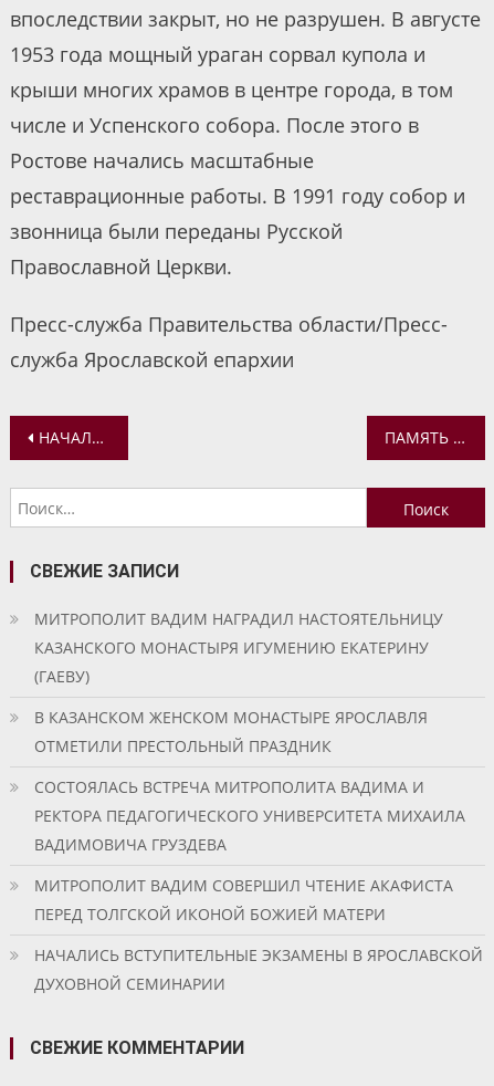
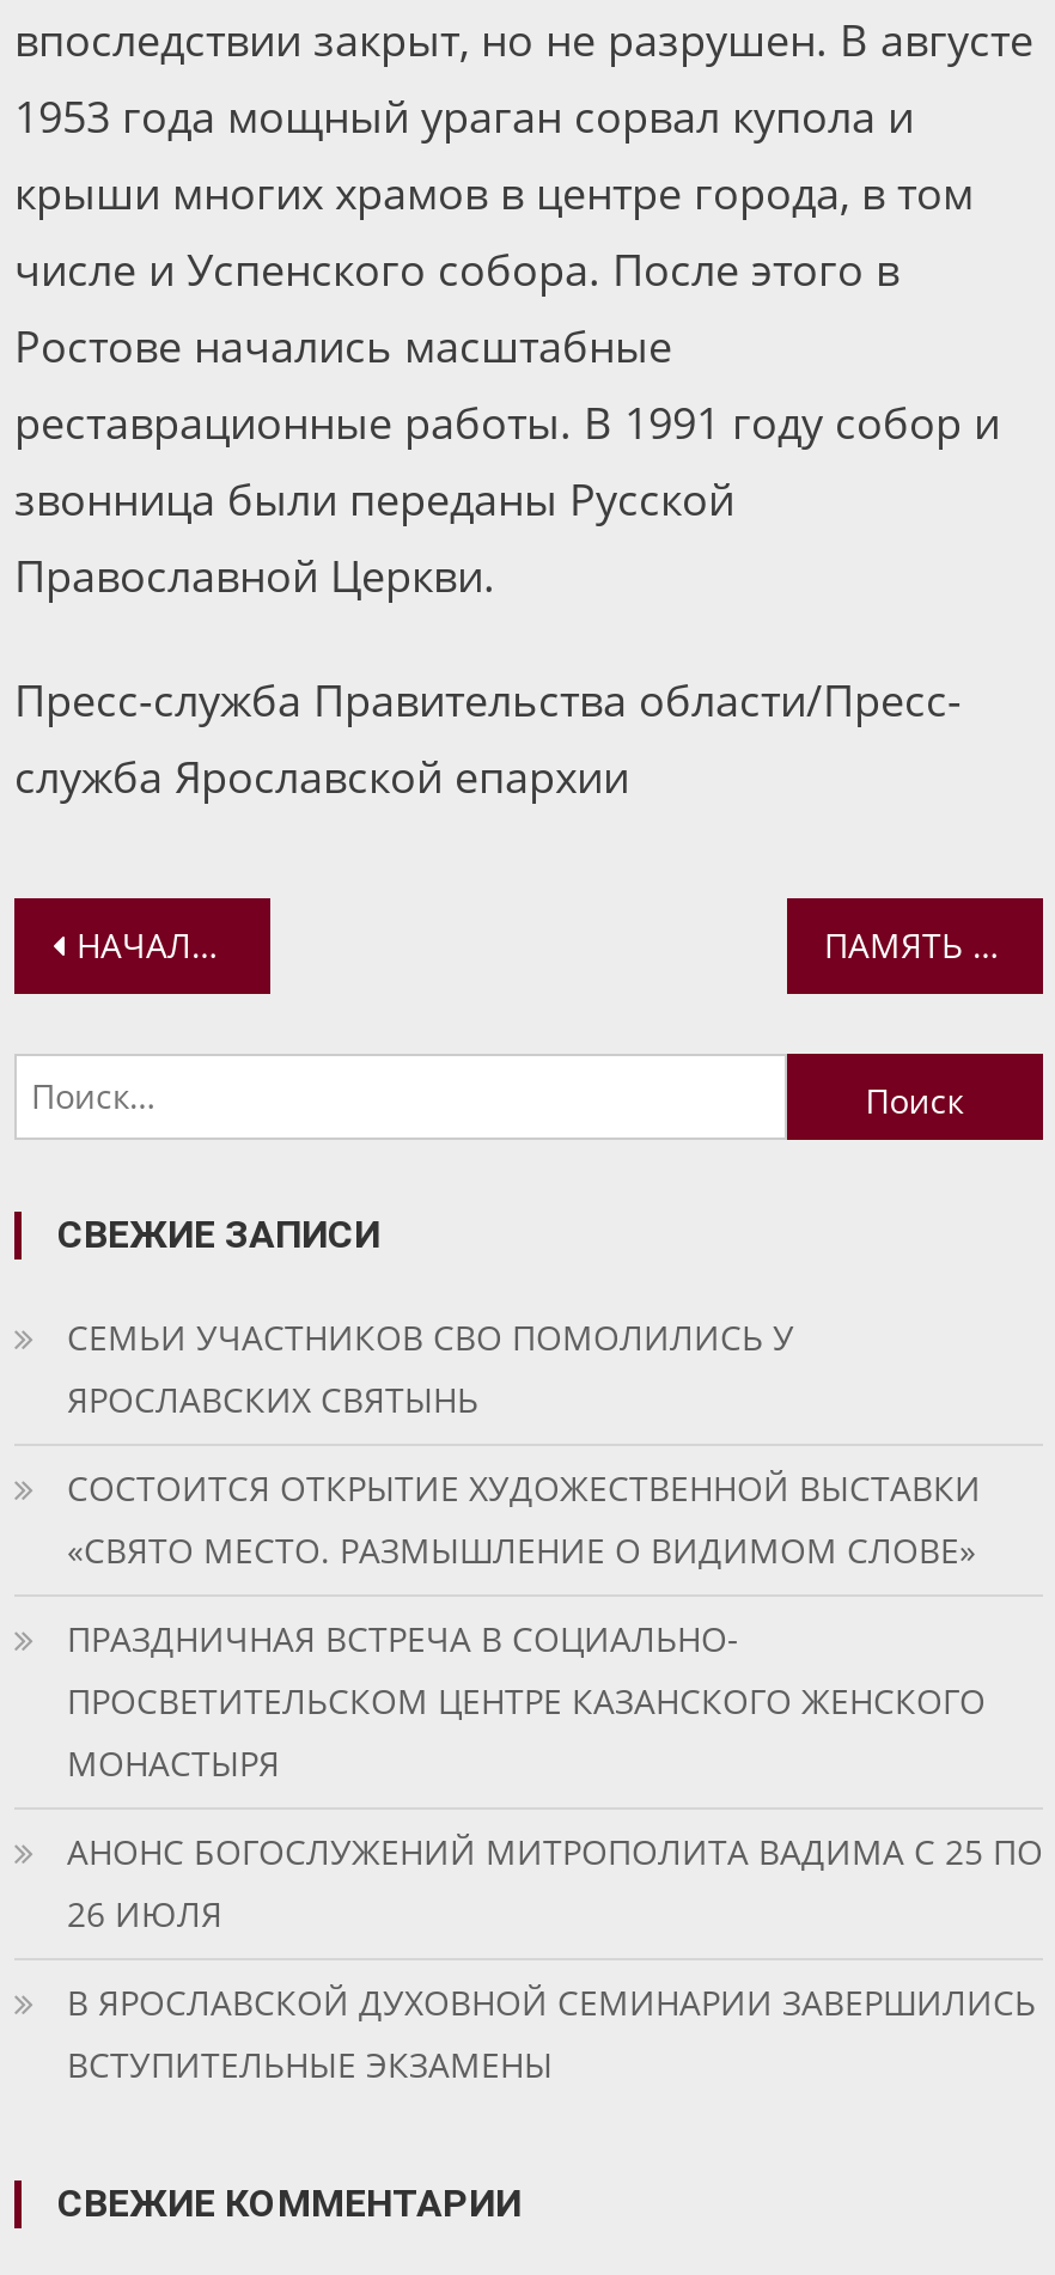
[34,609,443,687] МИТРОПОЛИТ ВАДИМ НАГРАДИЛ НАСТОЯТЕЛЬНИЦУ | КАЗАНСКОГО МОНАСТЫРЯ ИГУМЕНИЮ ЕКАТЕРИНУ | (ГАЕВУ) -> [67,1314,794,1422] СЕМЬИ УЧАСТНИКОВ СВО ПОМОЛИЛИСЬ У | ЯРОСЛАВСКИХ СВЯТЫНЬ
[34,707,428,757] В КАЗАНСКОМ ЖЕНСКОМ МОНАСТЫРЕ ЯРОСЛАВЛЯ | ОТМЕТИЛИ ПРЕСТОЛЬНЫЙ ПРАЗДНИК -> [67,1465,981,1573] СОСТОИТСЯ ОТКРЫТИЕ ХУДОЖЕСТВЕННОЙ ВЫСТАВКИ | «СВЯТО МЕСТО. РАЗМЫШЛЕНИЕ О ВИДИМОМ СЛОВЕ»
[34,777,465,855] СОСТОЯЛАСЬ ВСТРЕЧА МИТРОПОЛИТА ВАДИМА И | РЕКТОРА ПЕДАГОГИЧЕСКОГО УНИВЕРСИТЕТА МИХАИЛА | ВАДИМОВИЧА ГРУЗДЕВА -> [67,1616,986,1786] ПРАЗДНИЧНАЯ ВСТРЕЧА В СОЦИАЛЬНО- | ПРОСВЕТИТЕЛЬСКОМ ЦЕНТРЕ КАЗАНСКОГО ЖЕНСКОГО | МОНАСТЫРЯ
[34,875,453,925] МИТРОПОЛИТ ВАДИМ СОВЕРШИЛ ЧТЕНИЕ АКАФИСТА | ПЕРЕД ТОЛГСКОЙ ИКОНОЙ БОЖИЕЙ МАТЕРИ -> [67,1829,1043,1936] АНОНС БОГОСЛУЖЕНИЙ МИТРОПОЛИТА ВАДИМА С 25 ПО | 26 ИЮЛЯ
[34,945,483,995] НАЧАЛИСЬ ВСТУПИТЕЛЬНЫЕ ЭКЗАМЕНЫ В ЯРОСЛАВСКОЙ | ДУХОВНОЙ СЕМИНАРИИ -> [67,1979,1036,2087] В ЯРОСЛАВСКОЙ ДУХОВНОЙ СЕМИНАРИИ ЗАВЕРШИЛИСЬ | ВСТУПИТЕЛЬНЫЕ ЭКЗАМЕНЫ

